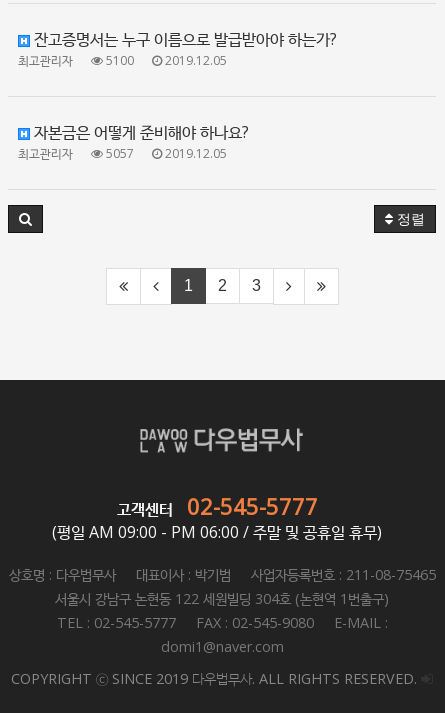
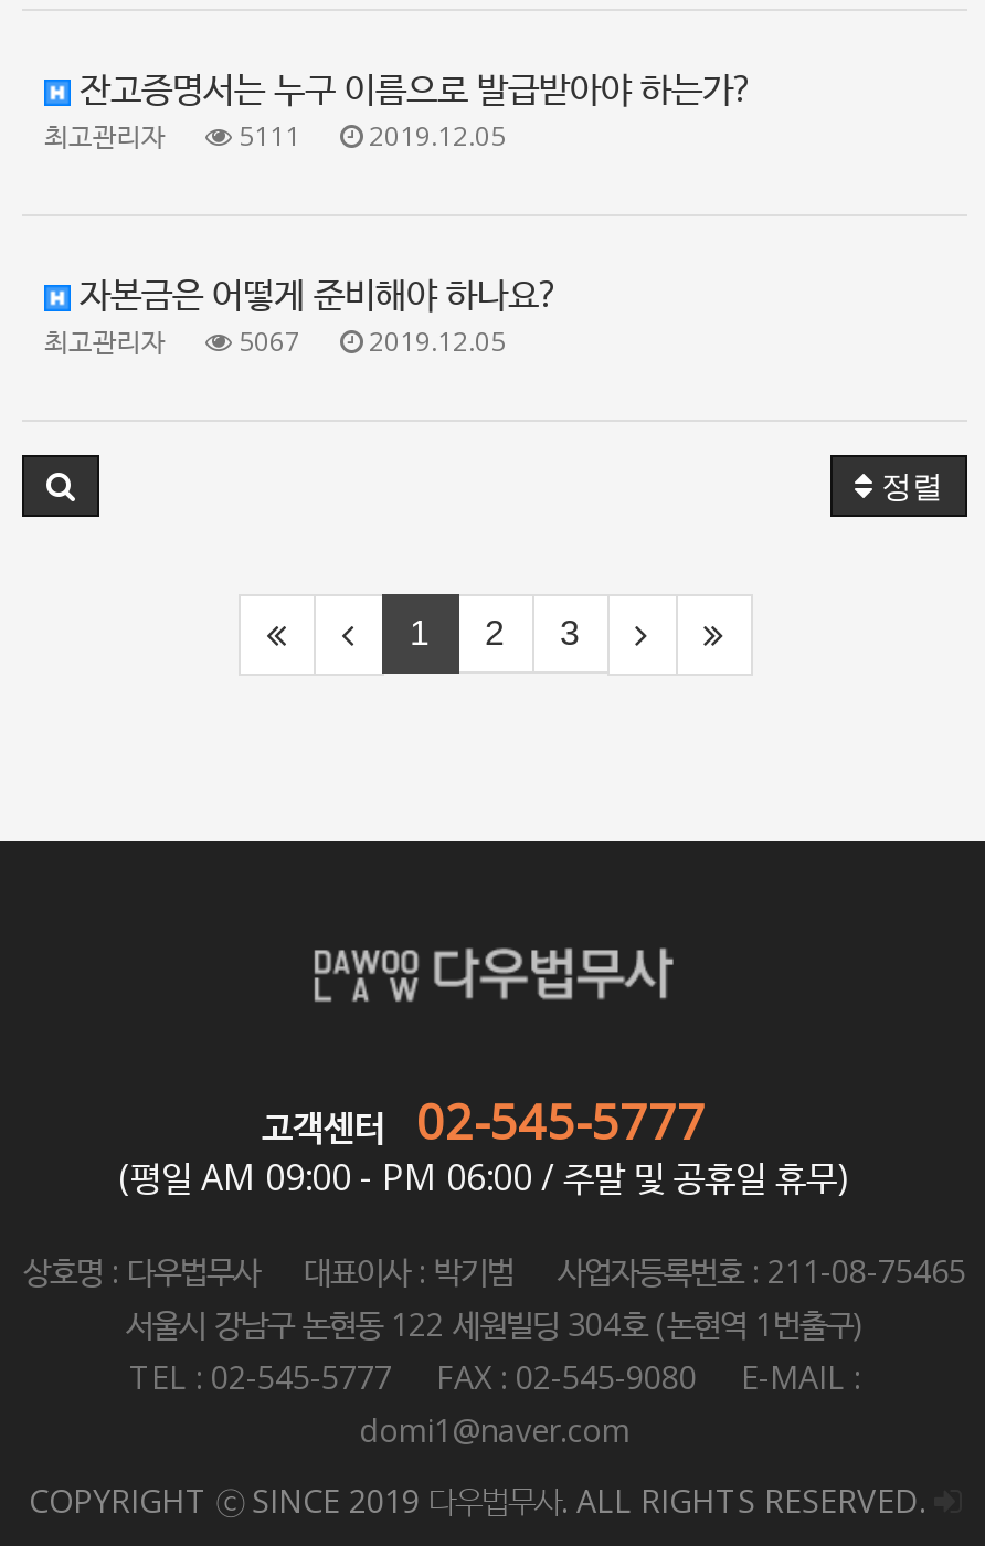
[18,52,227,69] 최고관리자 5100 2019.12.05 -> [44,117,506,155] 최고관리자 5111 2019.12.05
[18,145,227,162] 최고관리자 5057 2019.12.05 -> [44,322,506,360] 최고관리자 5067 2019.12.05

